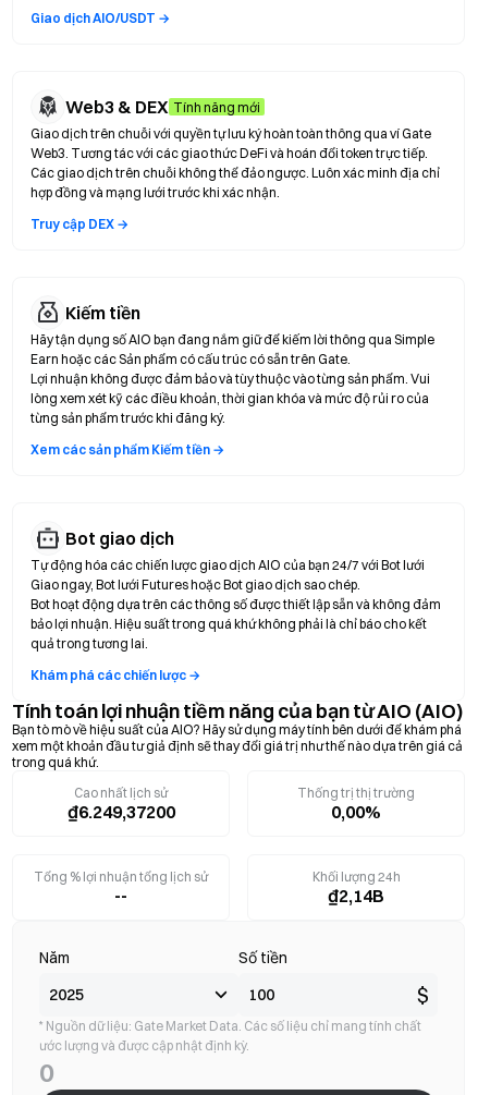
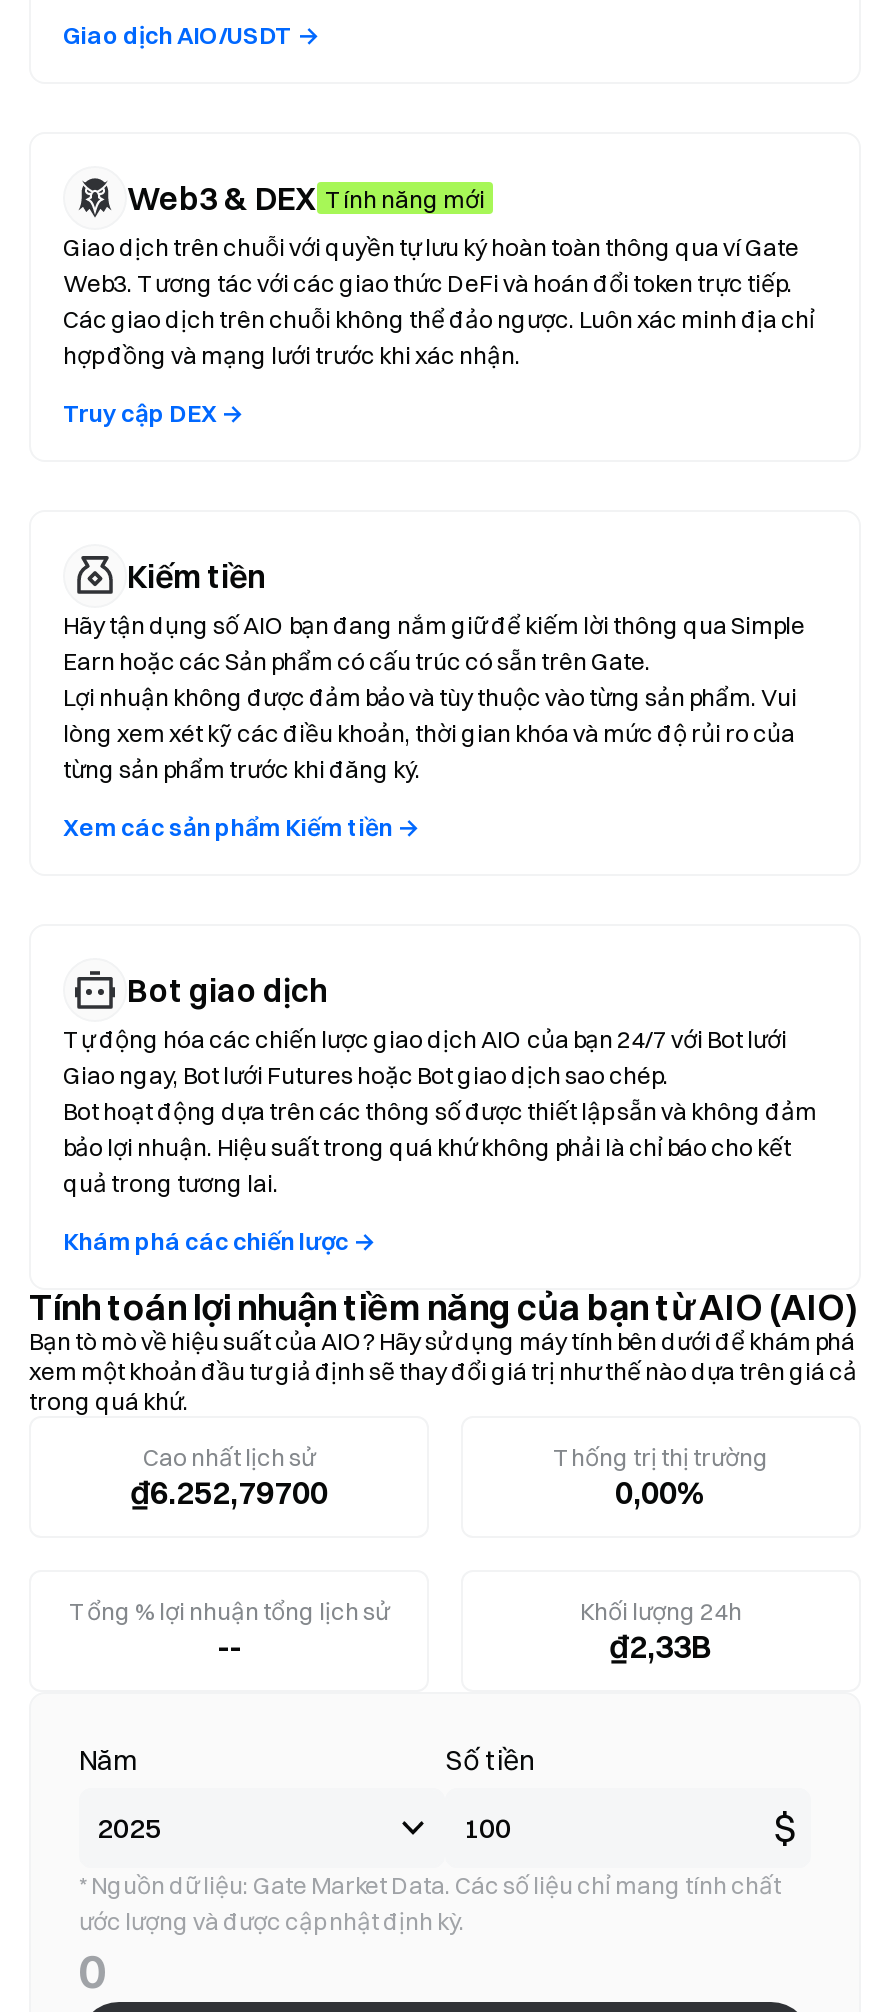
[67,801,175,823] ₫6.249,37200 -> [130,1472,328,1512] ₫6.252,79700
[328,885,384,907] ₫2,14B -> [609,1626,713,1666] ₫2,33B

